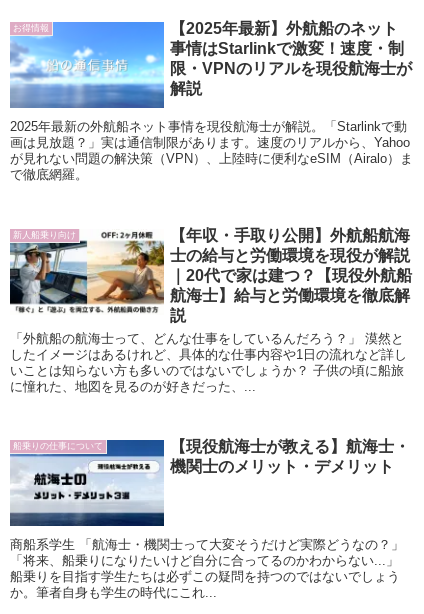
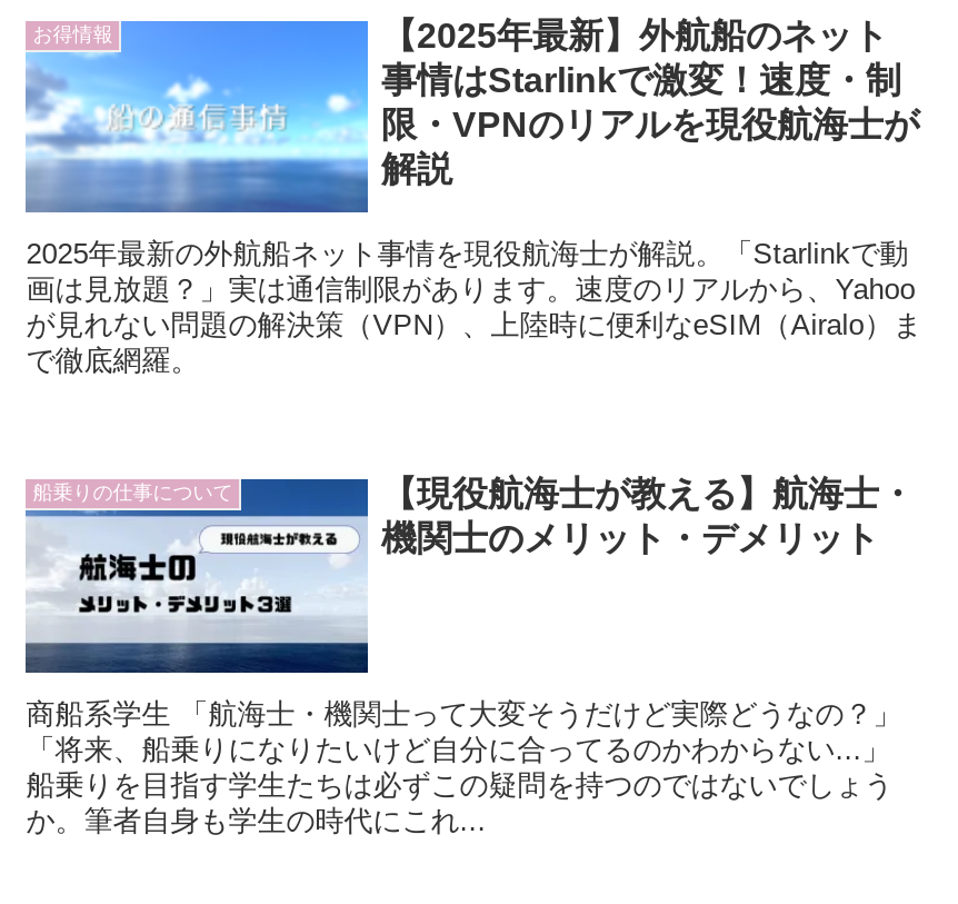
[9,227,412,394] [image] | 新人船乗り向け | 【年収・手取り公開】外航船航海 | 士の給与と労働環境を現役が解説 | ｜20代で家は建つ？【現役外航船 | 航海士】給与と労働環境を徹底解 | 説 | 「外航船の航海士って、どんな仕事をしているんだろう？」 漠然と | したイメージはあるけれど、具体的な仕事内容や1日の流れなど詳し | いことは知らない方も多いのではないでしょうか？ 子供の頃に船旅 | に憧れた、地図を見るのが好きだった、... -> none

